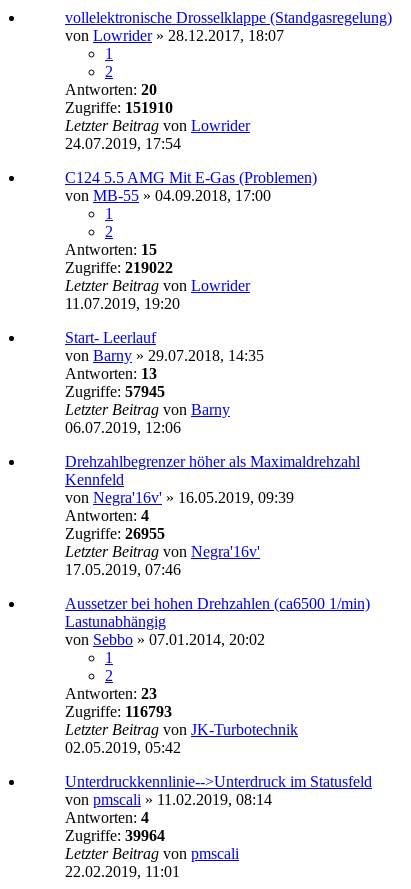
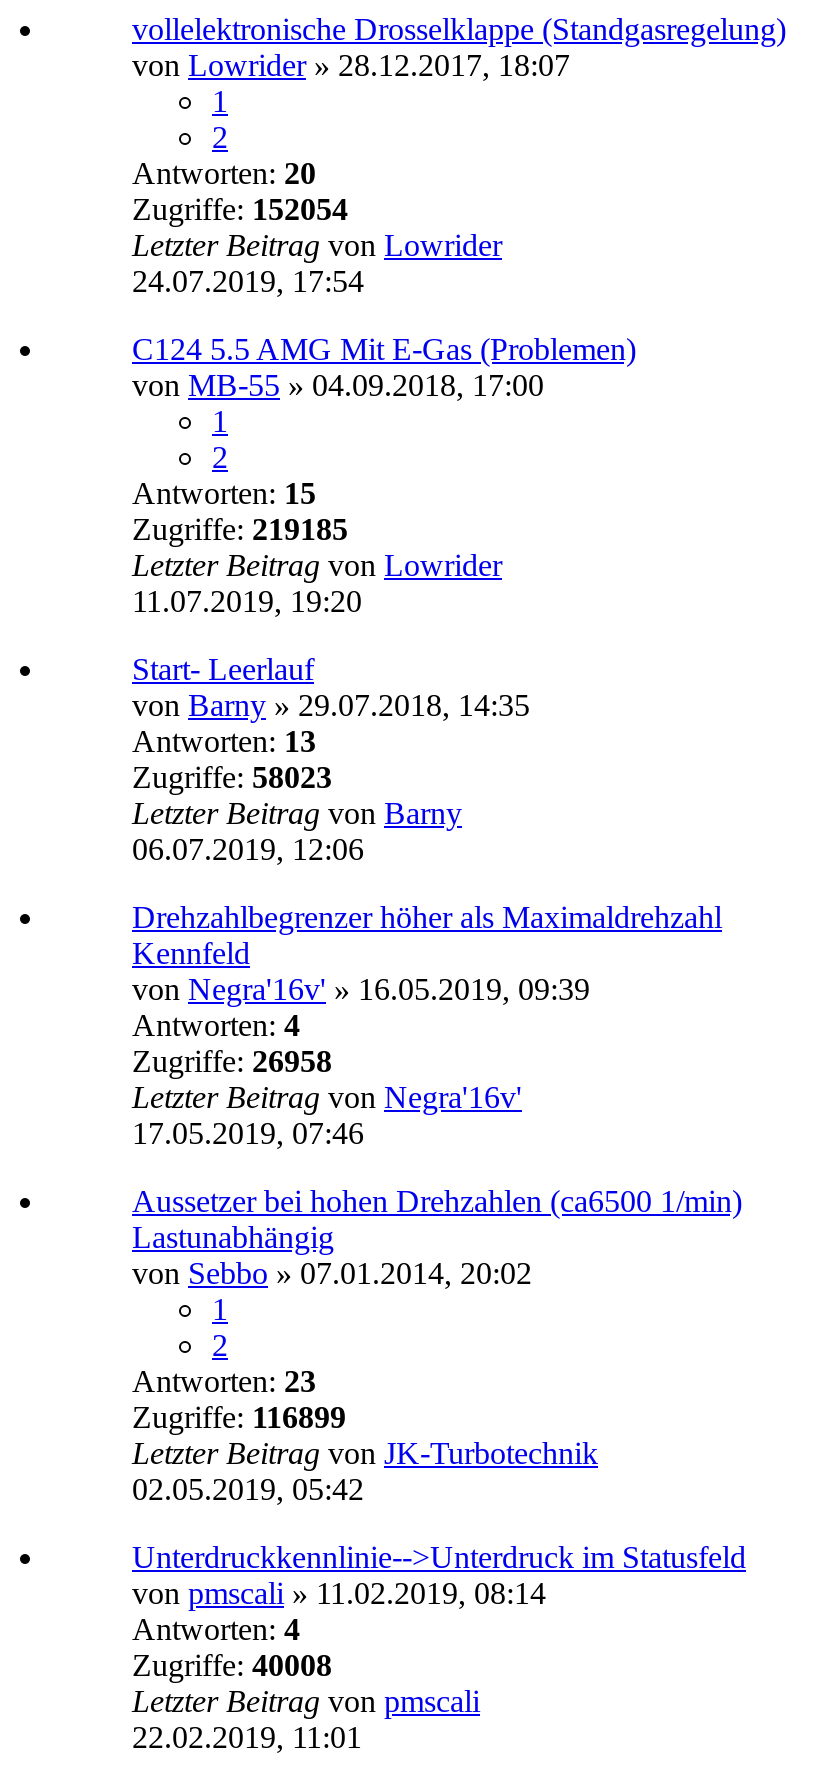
[65,99,173,116] Zugriffe: 151910 -> [132,193,348,227] Zugriffe: 152054
[65,259,173,276] Zugriffe: 219022 -> [132,513,348,547] Zugriffe: 219185
[65,383,165,400] Zugriffe: 57945 -> [132,761,332,795] Zugriffe: 58023
[65,525,165,542] Zugriffe: 26955 -> [132,1045,332,1079] Zugriffe: 26958
[65,703,172,720] Zugriffe: 116793 -> [132,1401,346,1435] Zugriffe: 116899
[65,827,165,844] Zugriffe: 39964 -> [132,1649,332,1683] Zugriffe: 40008

